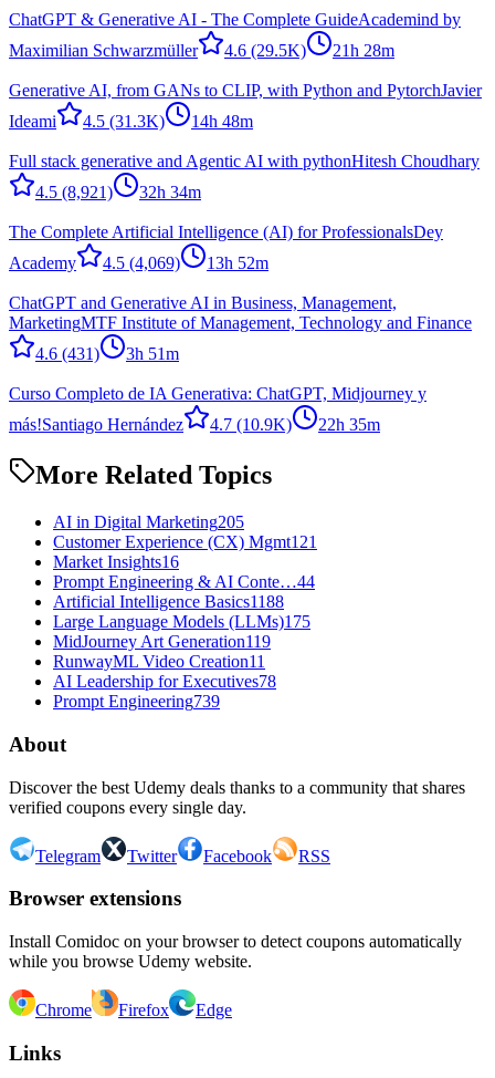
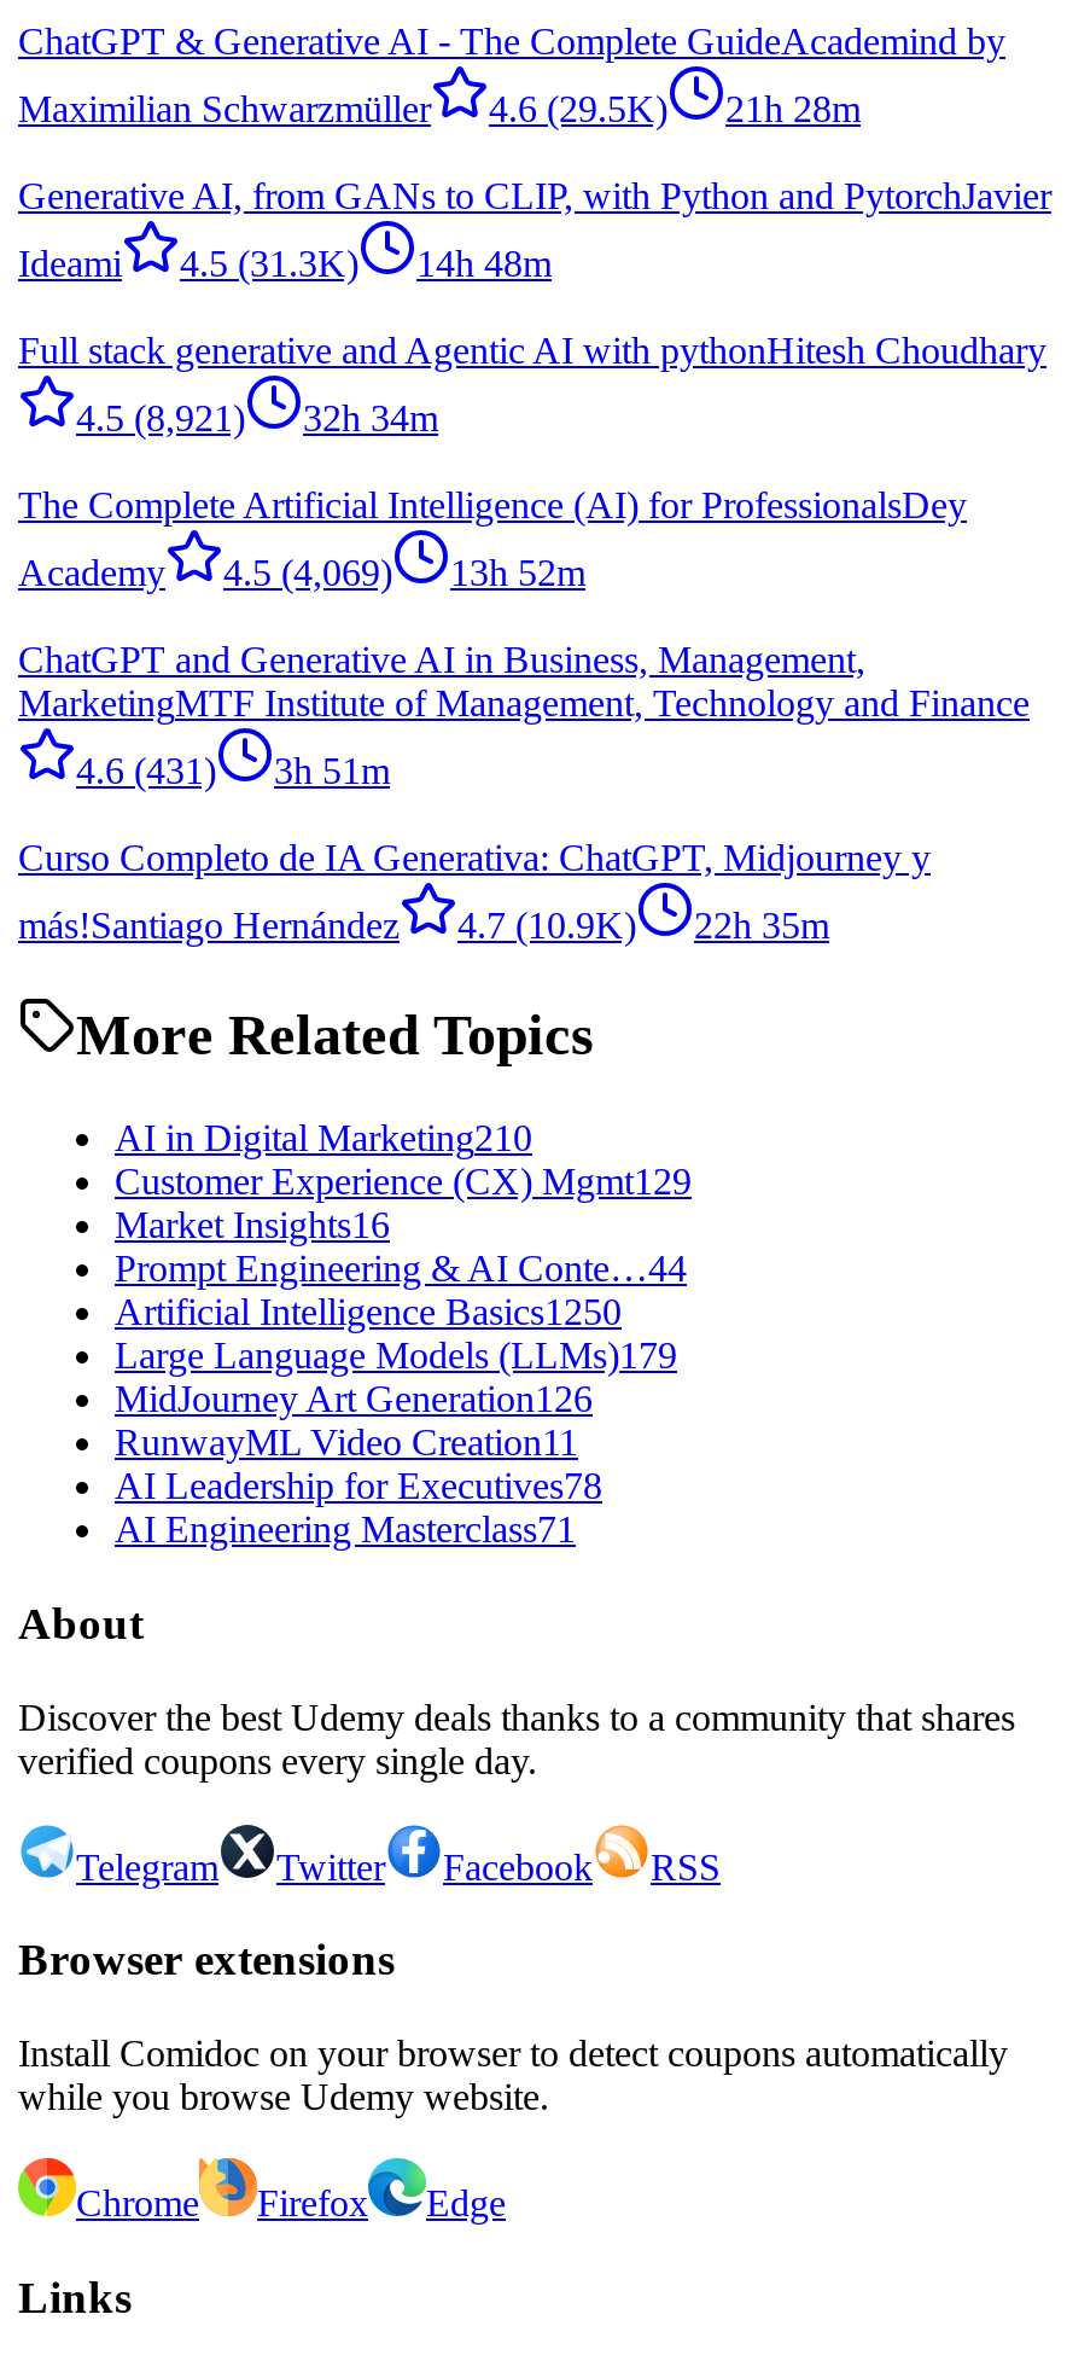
[53,513,244,531] AI in Digital Marketing205 -> [115,1118,532,1159] AI in Digital Marketing210
[53,533,317,551] Customer Experience (CX) Mgmt121 -> [115,1161,692,1202] Customer Experience (CX) Mgmt129
[53,592,284,611] Artificial Intelligence Basics1188 -> [115,1292,622,1333] Artificial Intelligence Basics1250
[53,612,310,631] Large Language Models (LLMs)175 -> [115,1335,677,1376] Large Language Models (LLMs)179
[53,632,271,651] MidJourney Art Generation119 -> [115,1378,593,1420] MidJourney Art Generation126
[53,692,220,711] Prompt Engineering739 -> [115,1509,576,1550] AI Engineering Masterclass71

